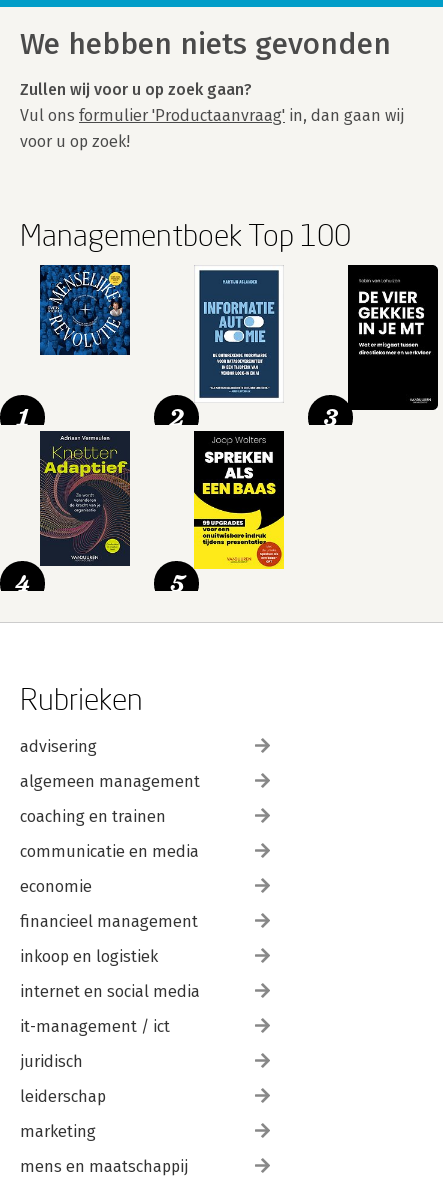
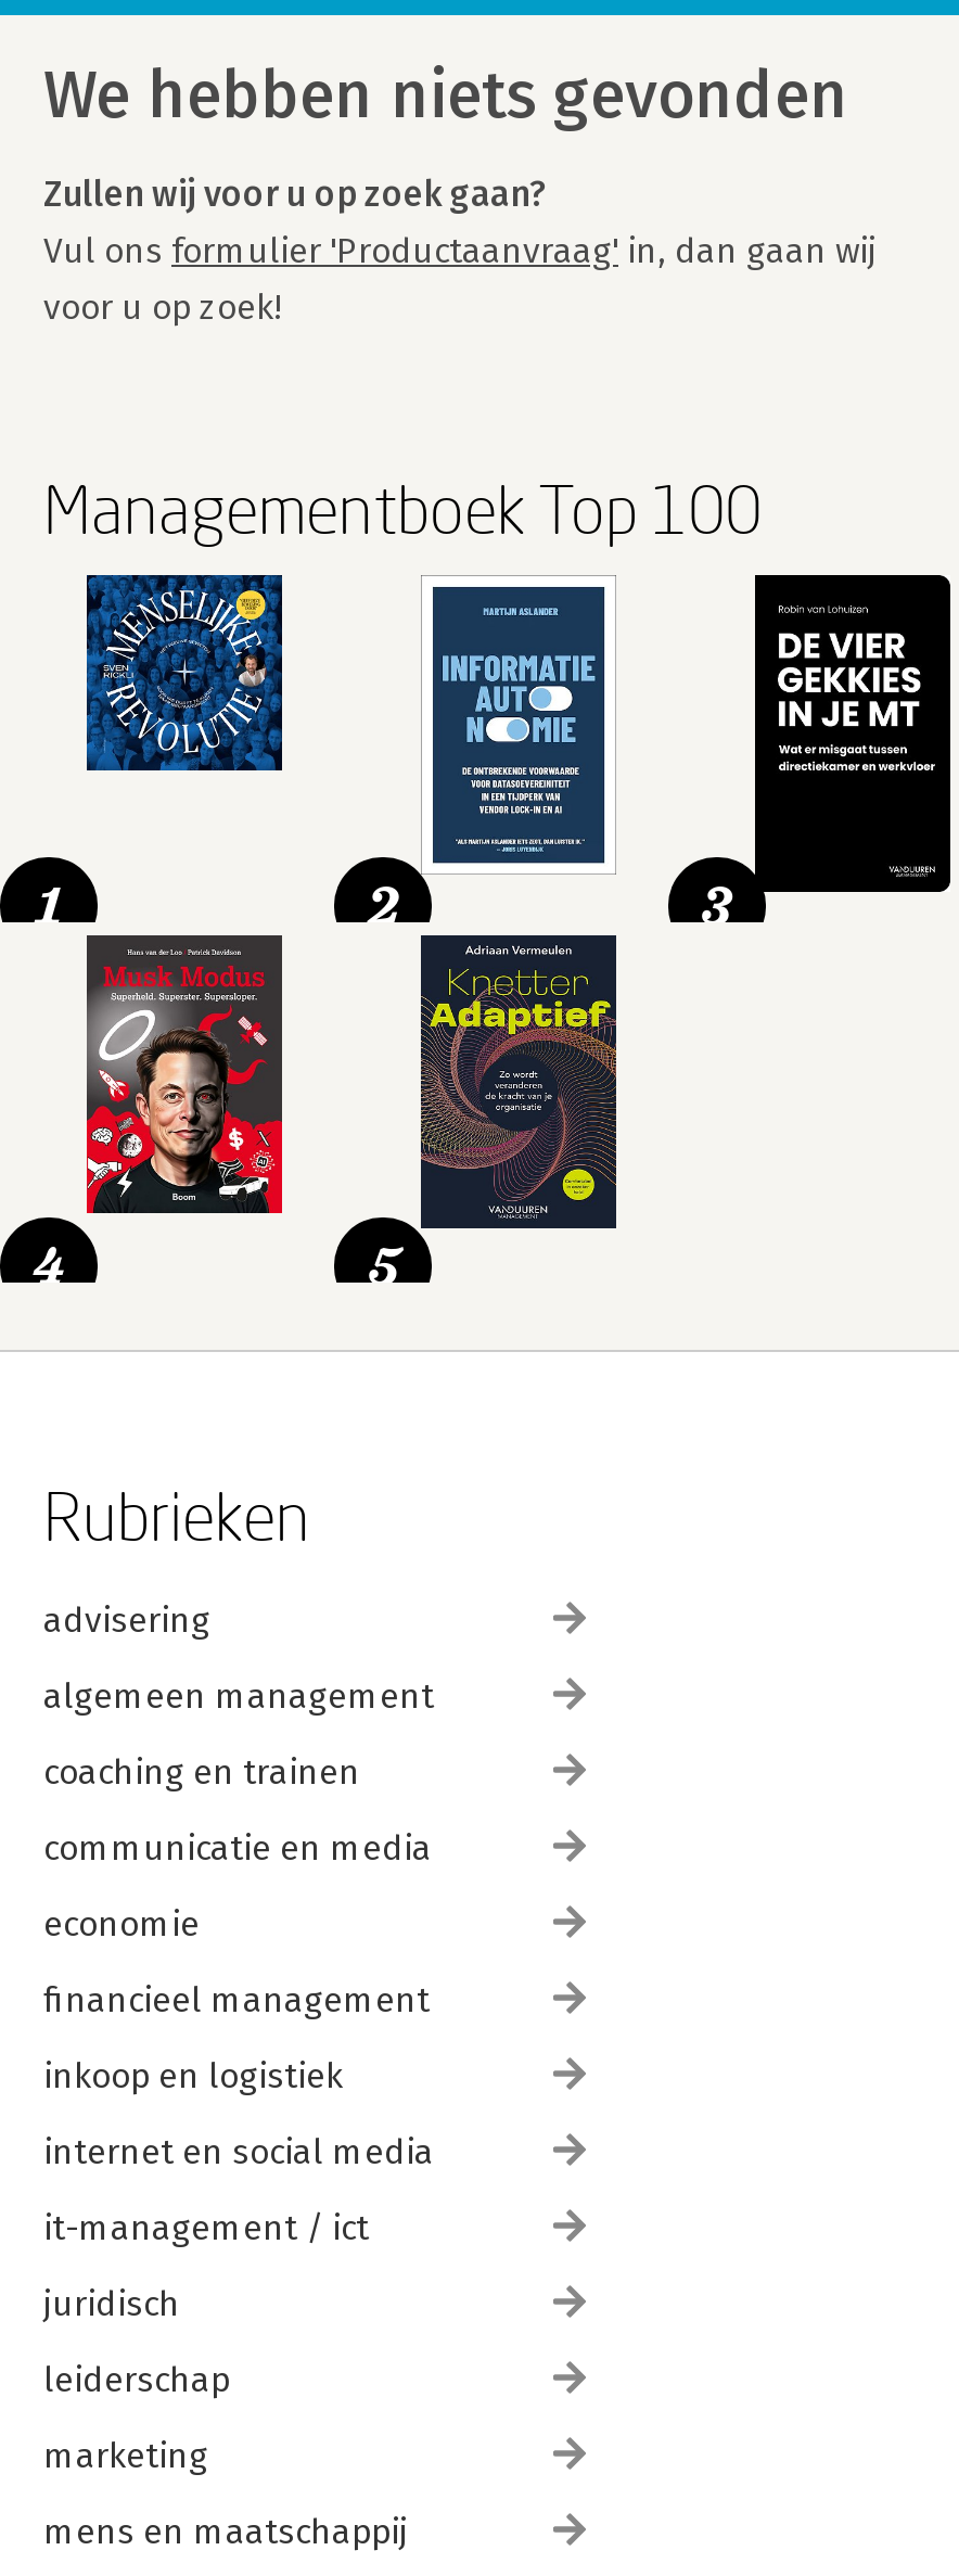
[39,433,131,567] [image] -> [85,938,284,1228] [image]
[193,431,285,570] [image] -> [419,935,618,1235] [image]

